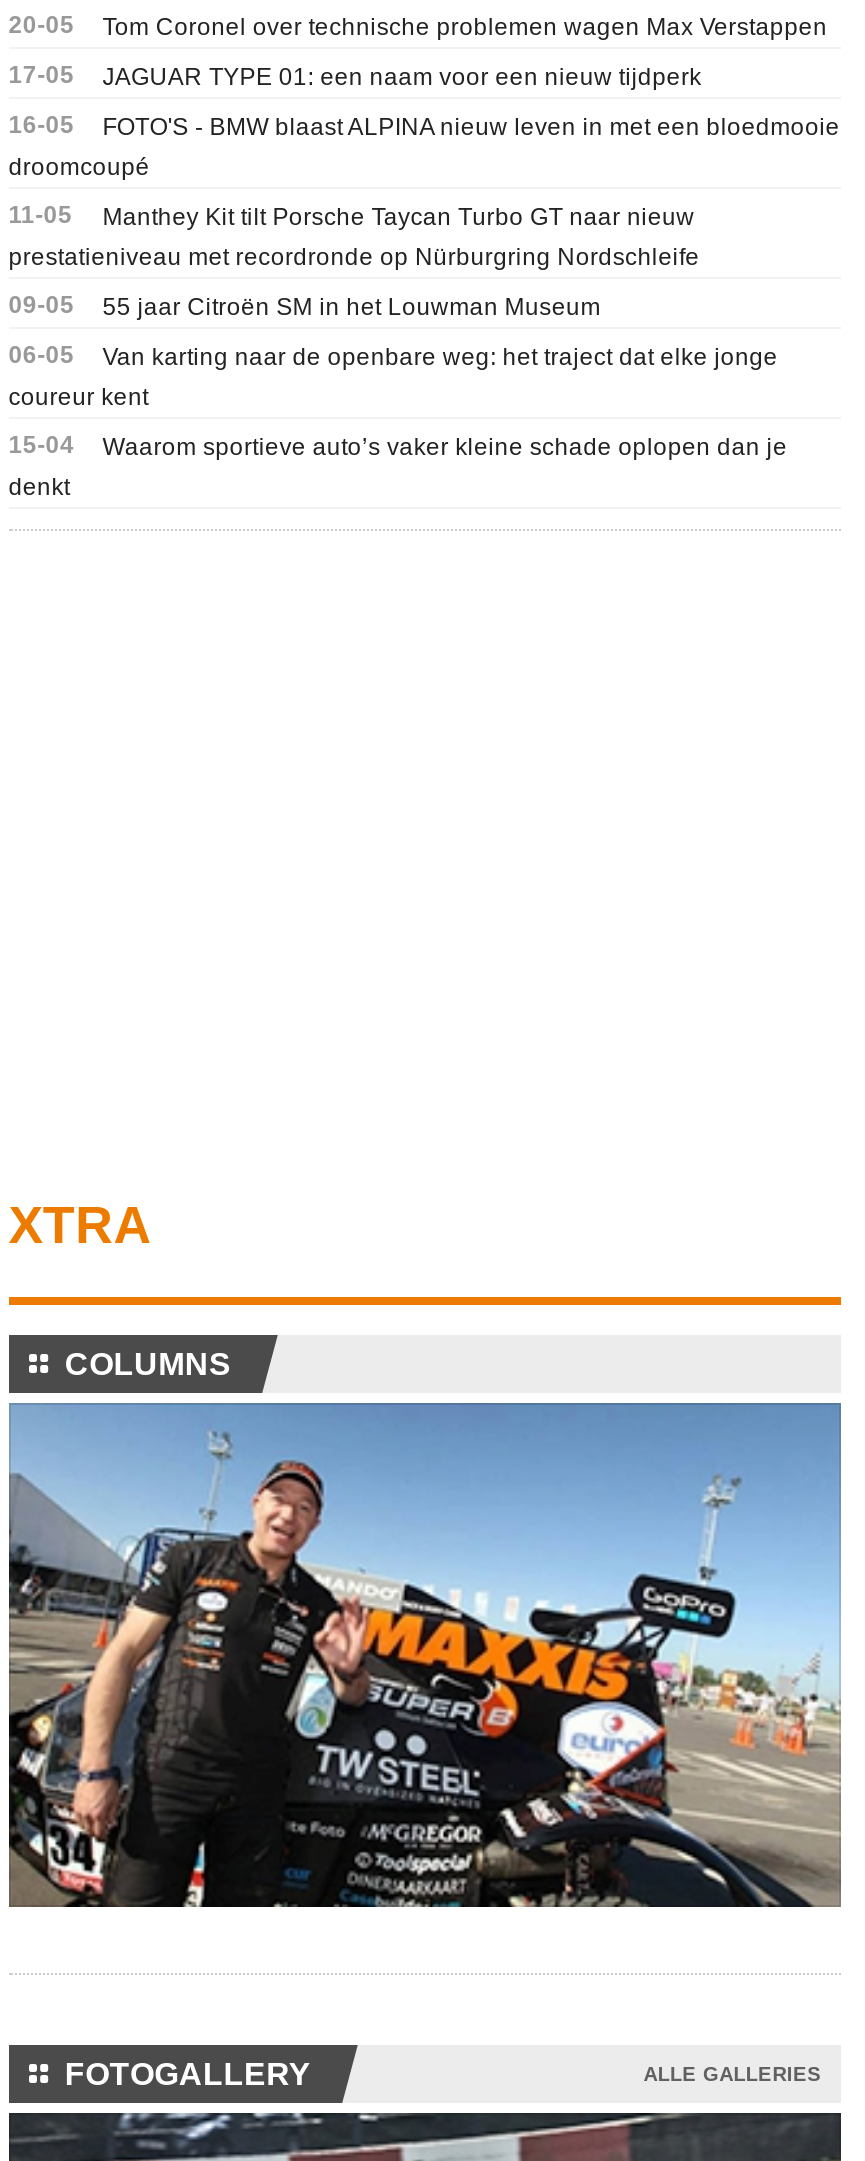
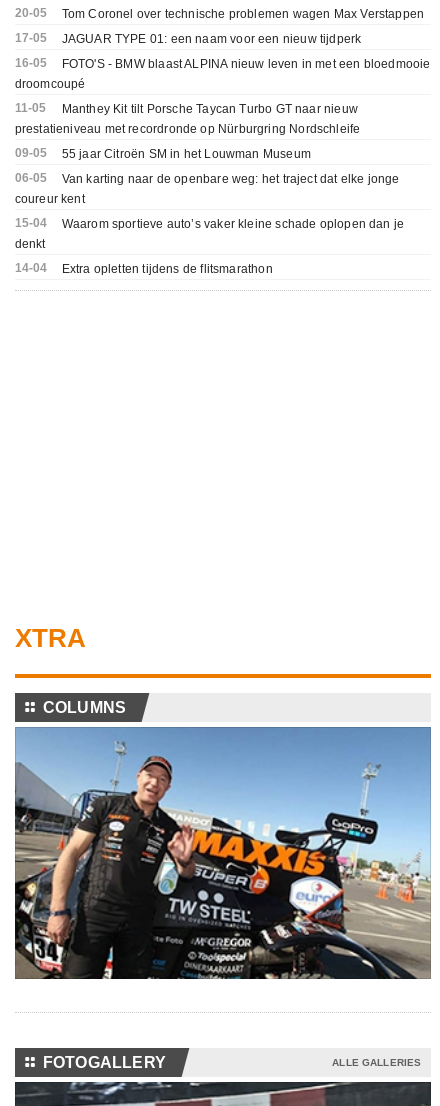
none -> [15,261,273,276] 14-04 | Extra opletten tijdens de flitsmarathon

